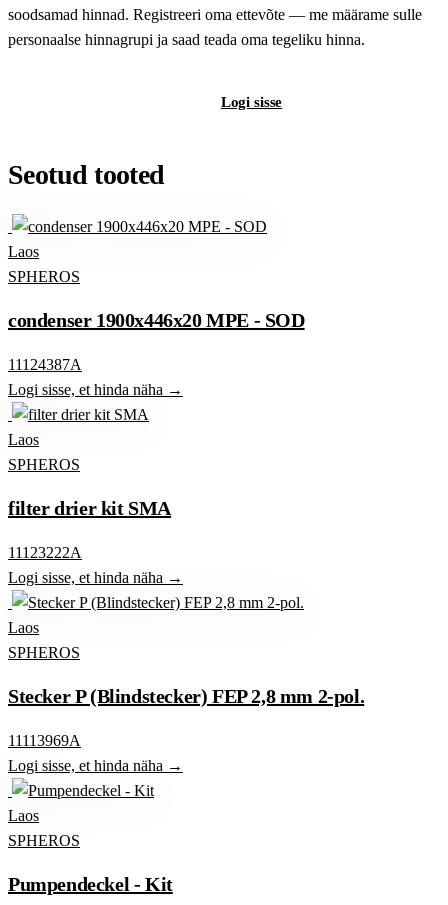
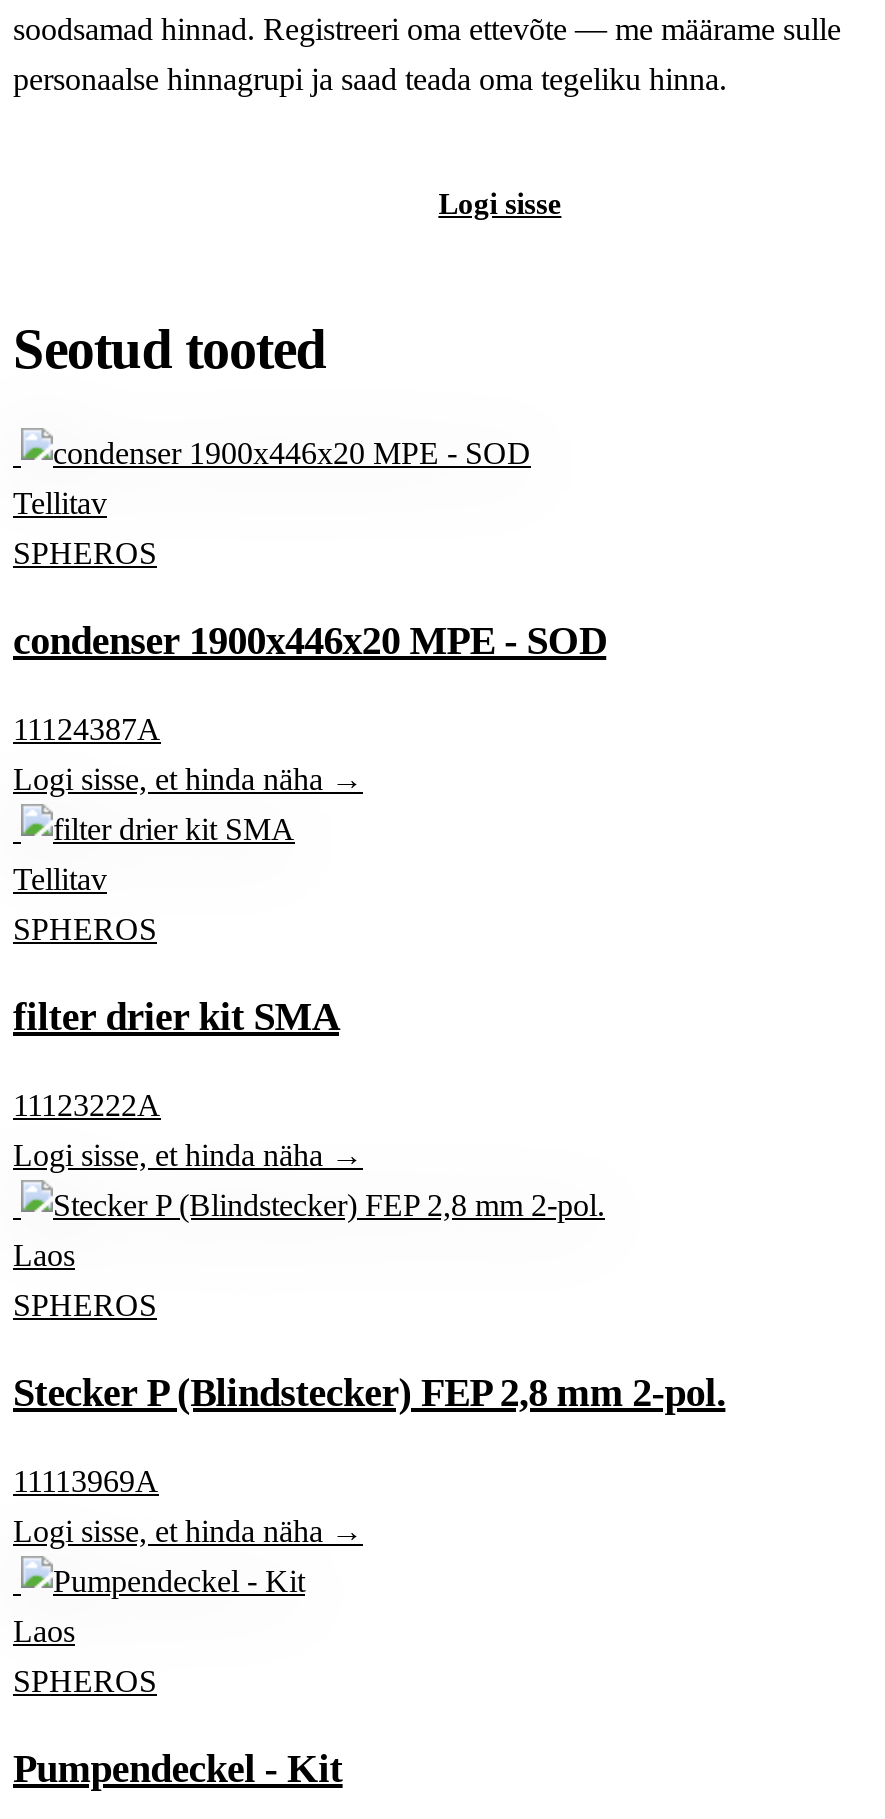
[8,243,39,260] Laos -> [13,486,107,520] Tellitav
[8,431,39,448] Laos -> [13,862,107,896] Tellitav

